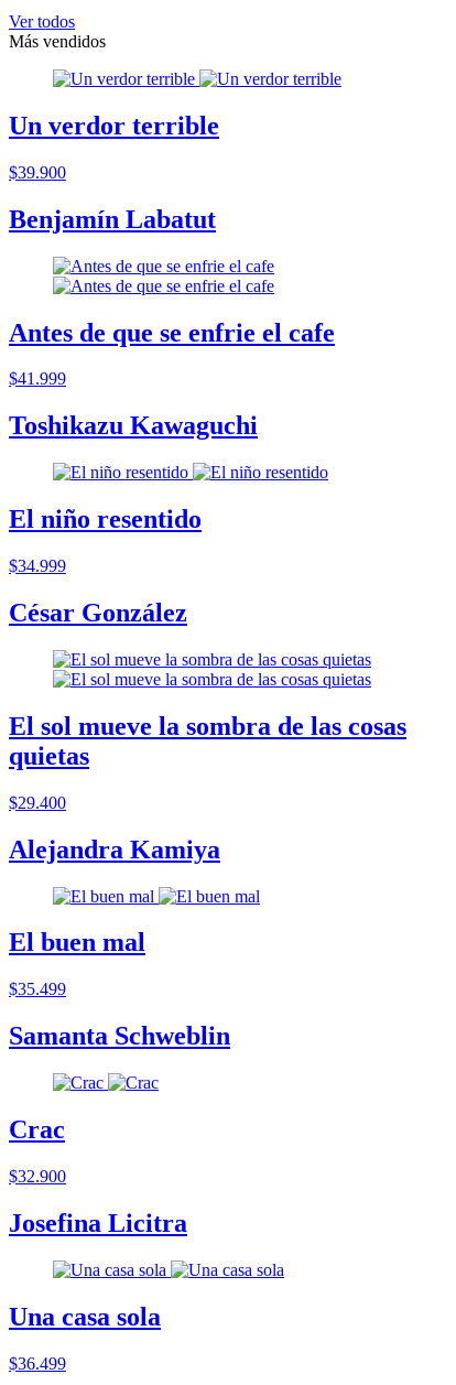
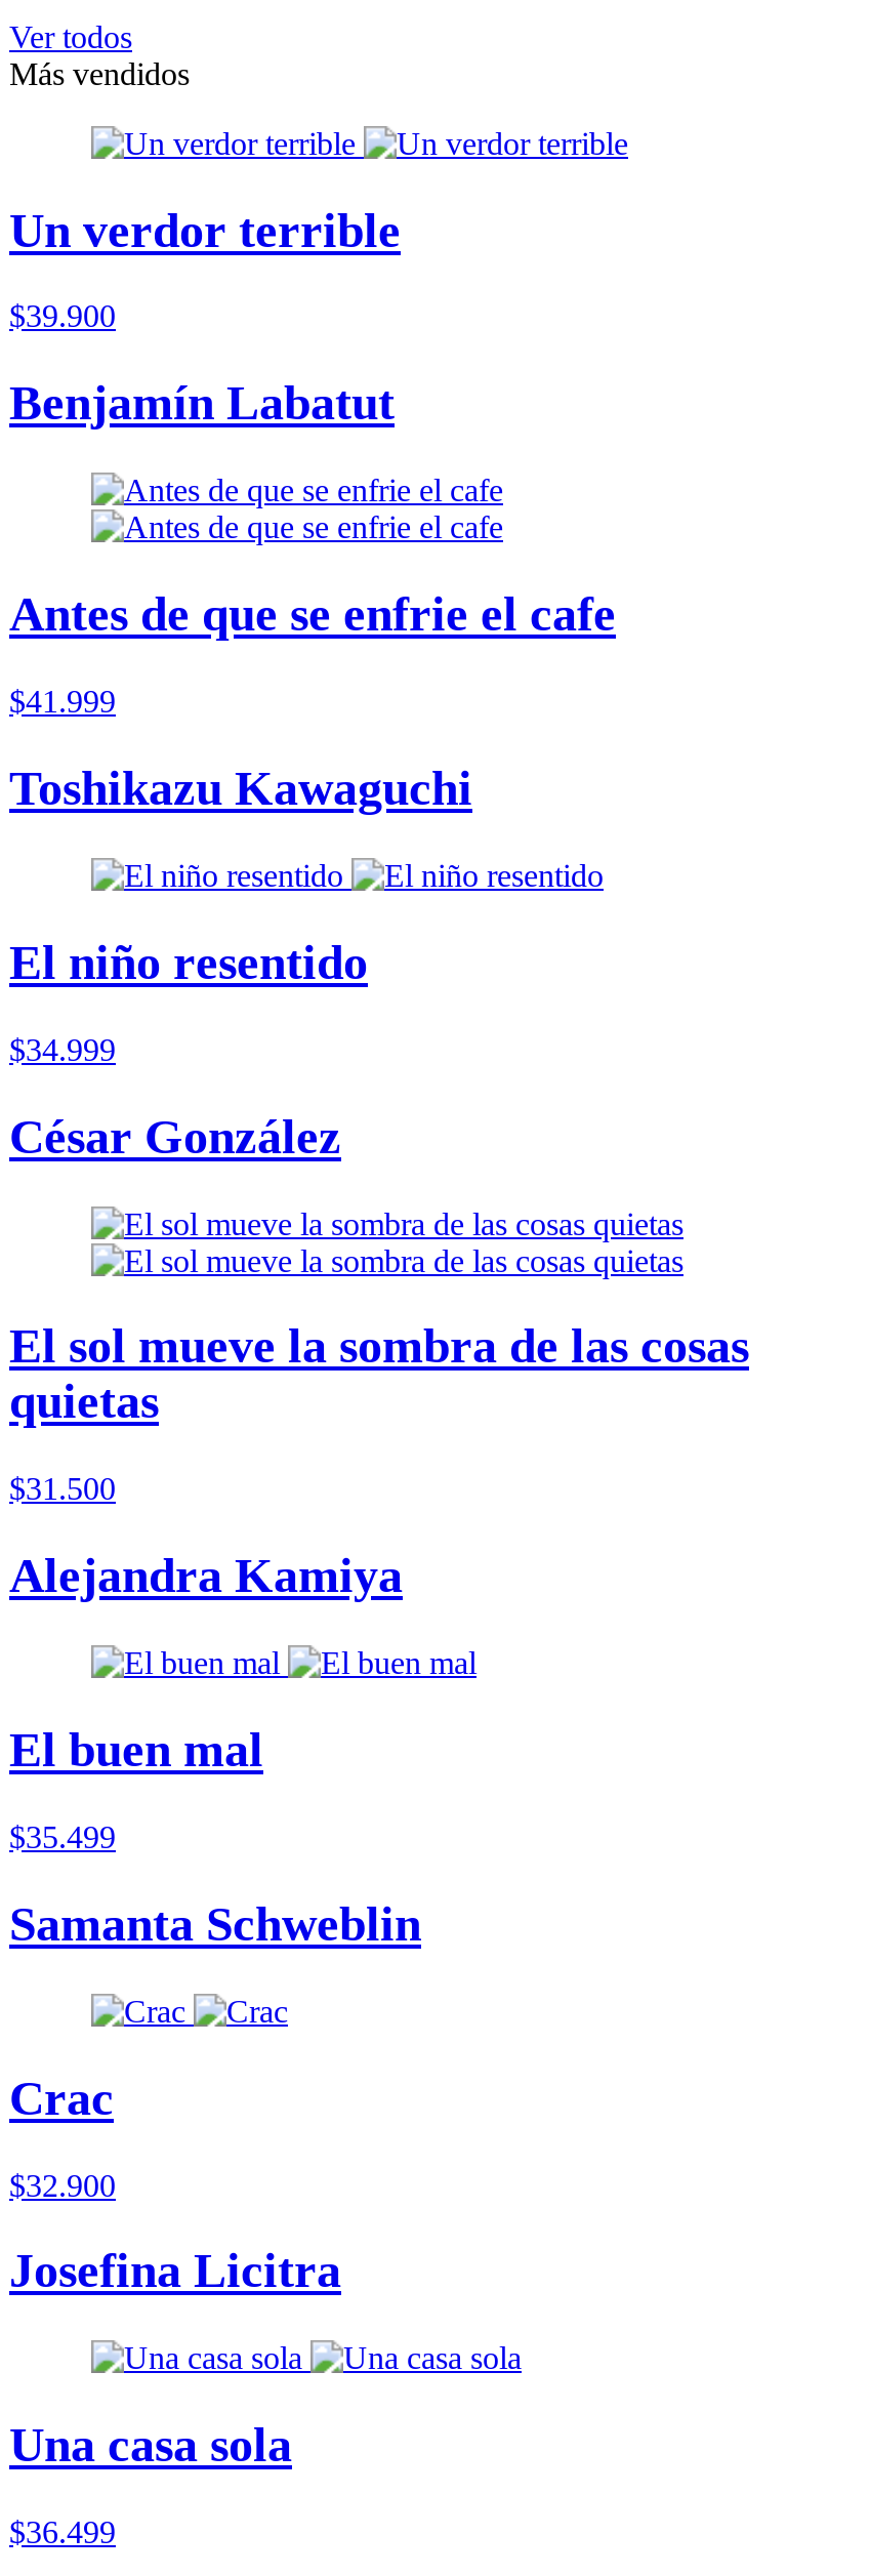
[9,793,66,812] $29.400 -> [9,1471,116,1506] $31.500

